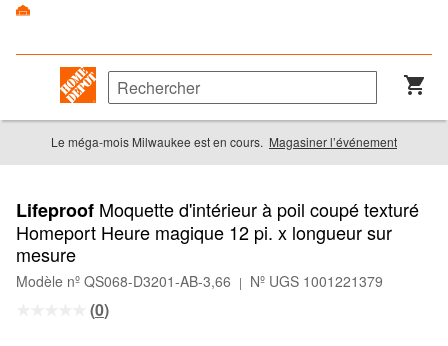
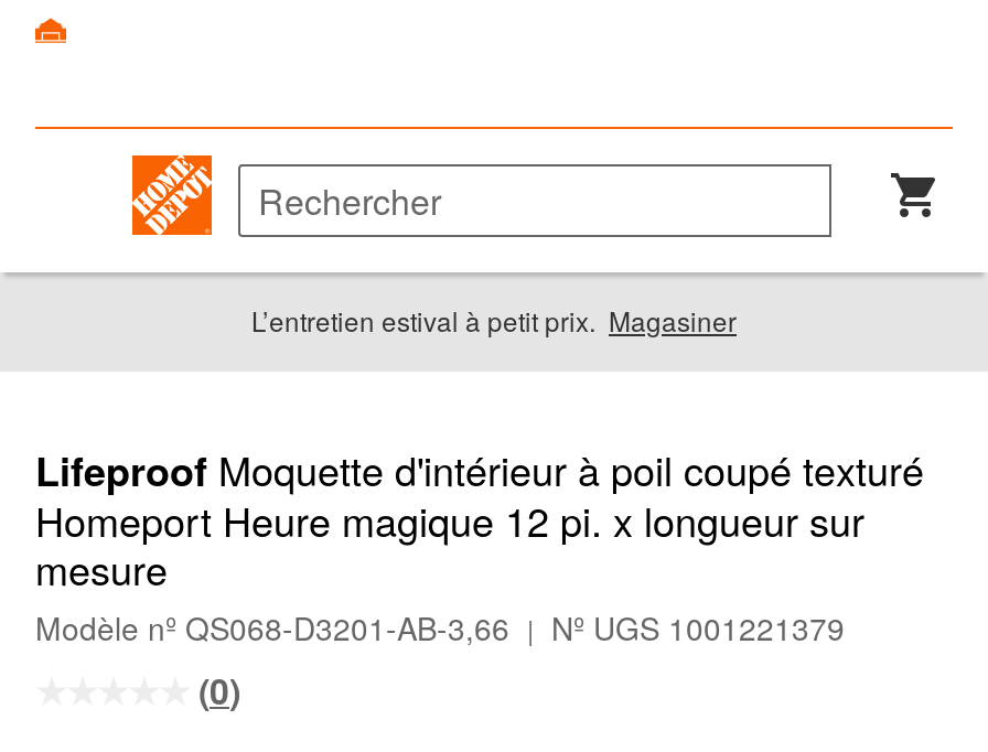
[51,133,397,150] Le méga-mois Milwaukee est en cours. Magasiner l’événement -> [251,302,737,340] L’entretien estival à petit prix. Magasiner

